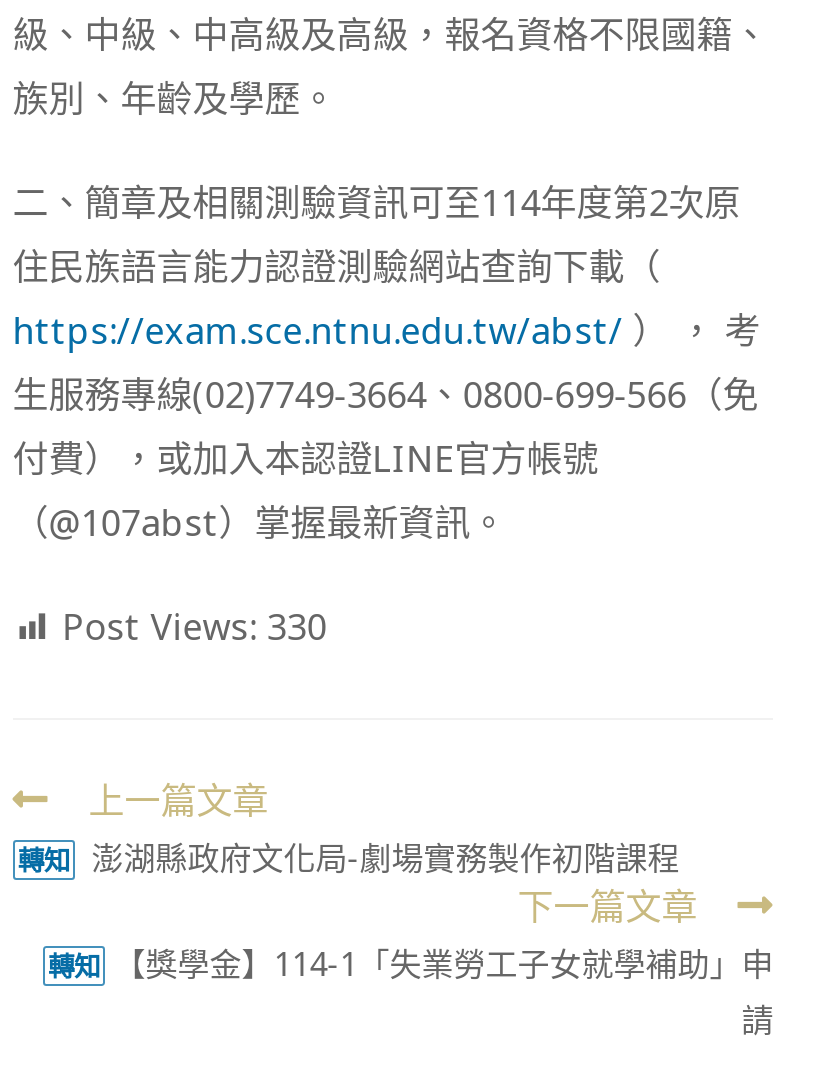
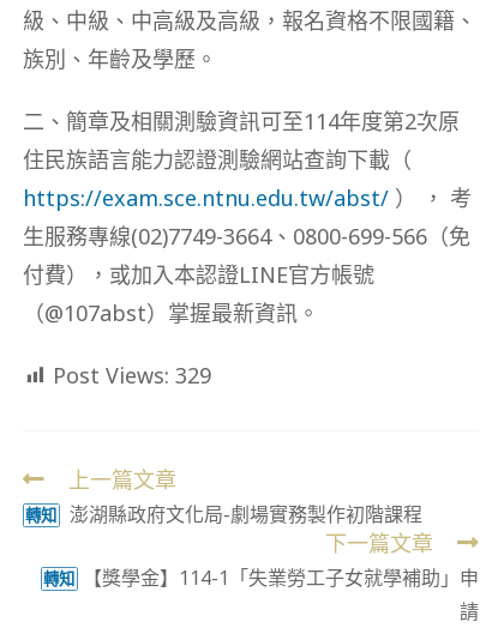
[63,601,327,649] Post Views: 330 -> [53,360,211,389] Post Views: 329

